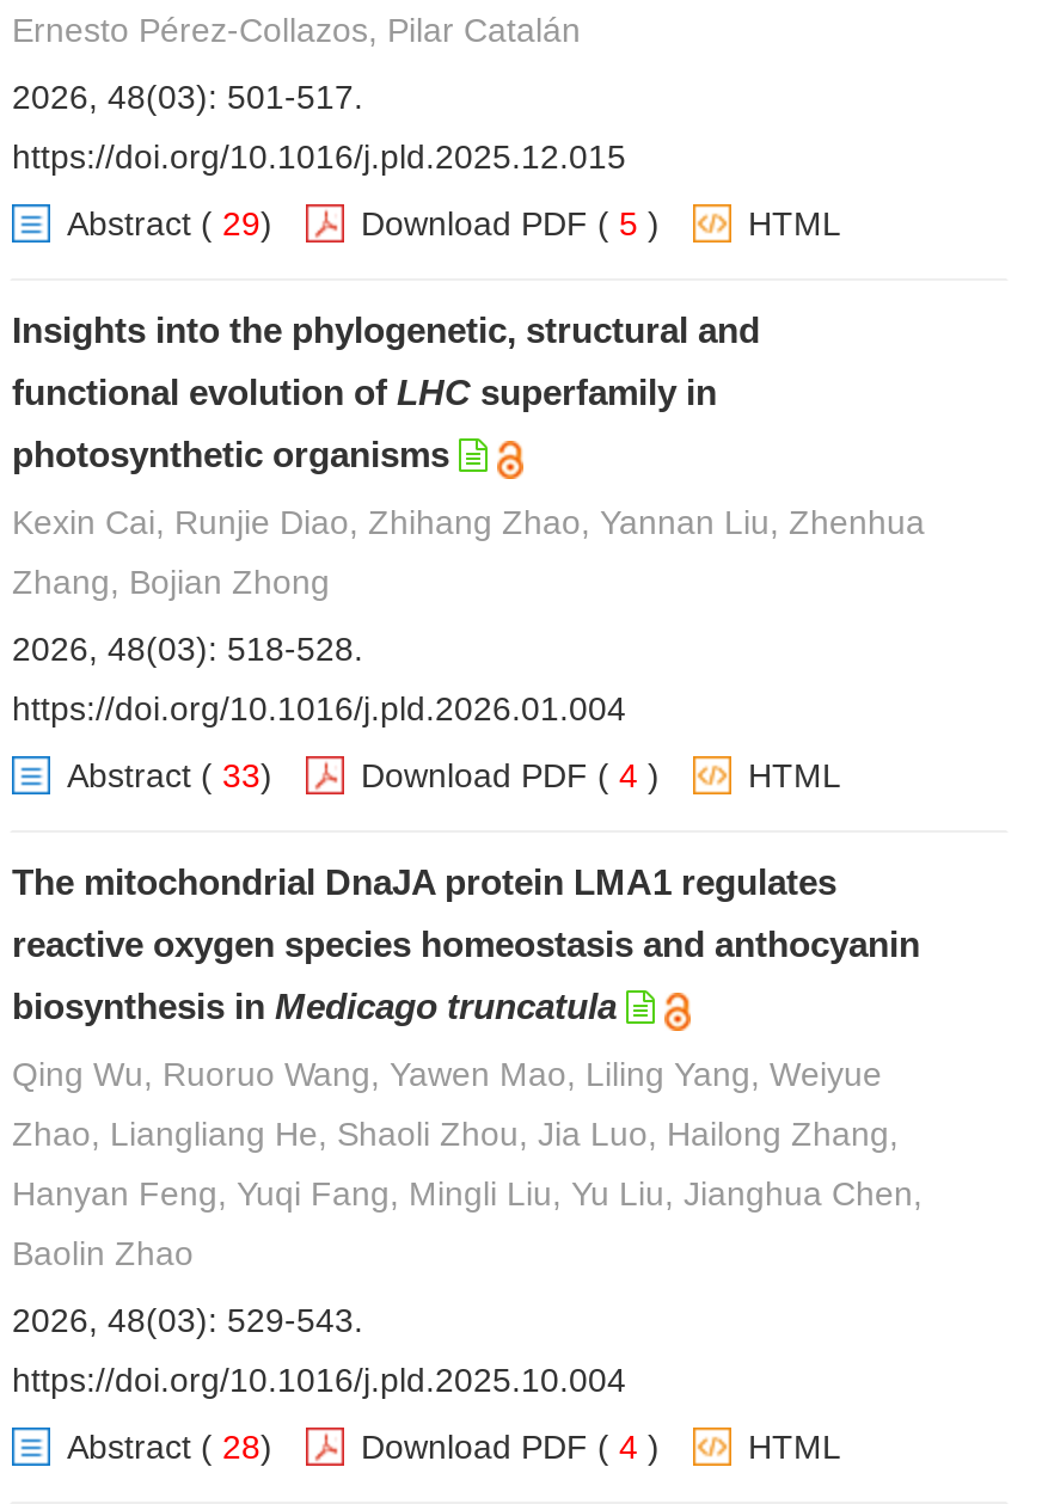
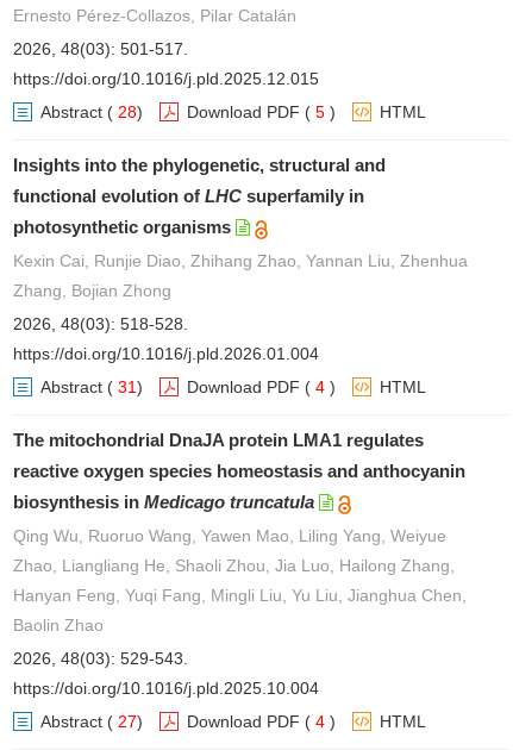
[67,205,282,243] Abstract (29) -> [40,103,148,122] Abstract (28)
[67,757,282,795] Abstract (33) -> [40,378,148,397] Abstract (31)
[67,1428,282,1466] Abstract (28) -> [40,712,148,731] Abstract (27)

